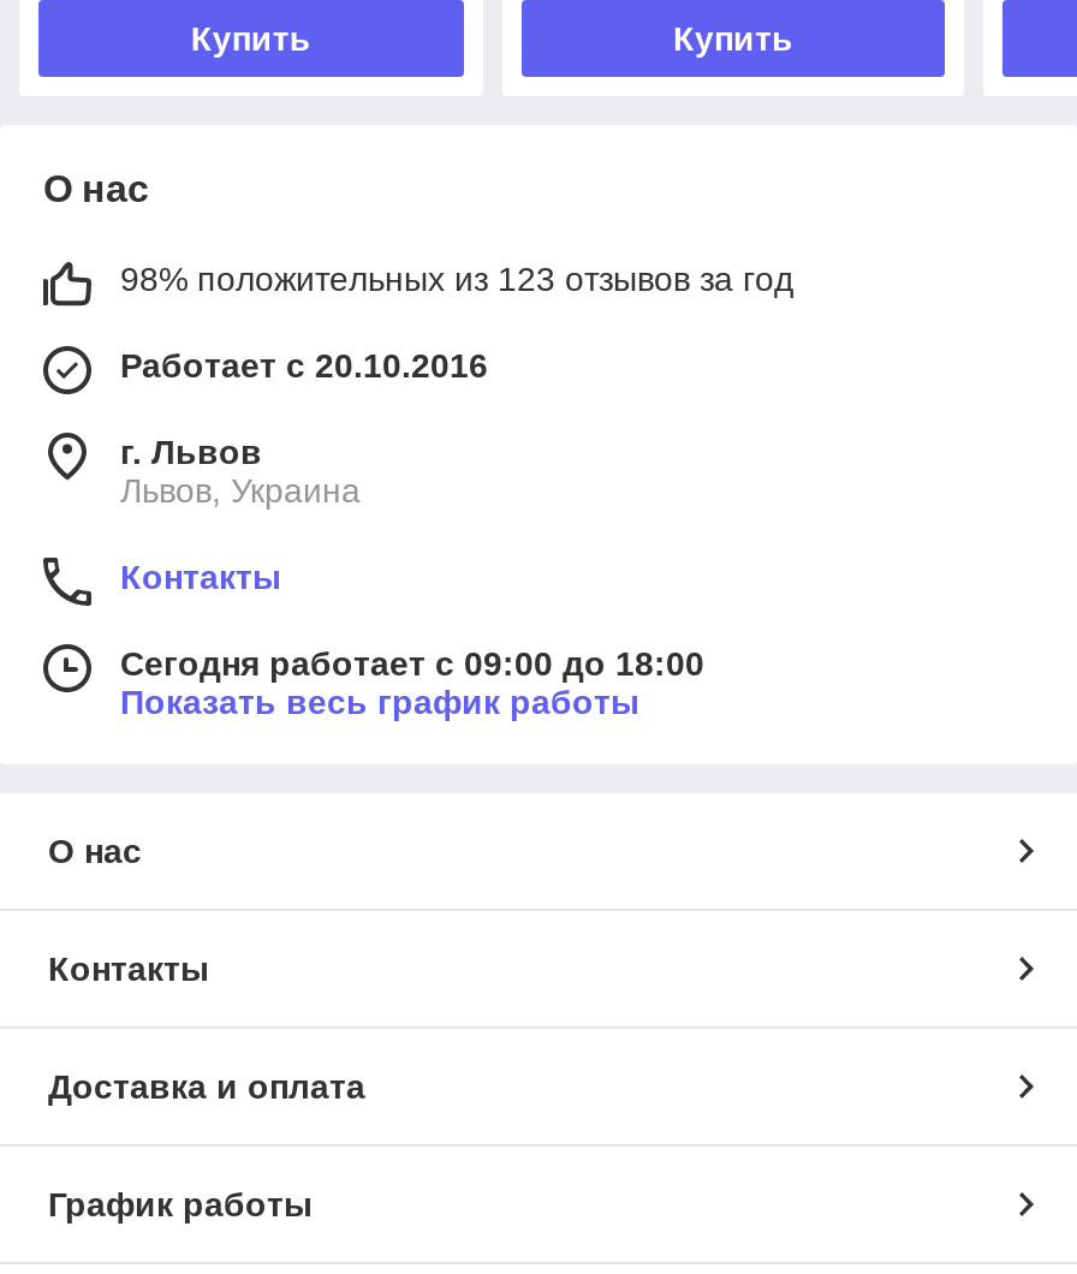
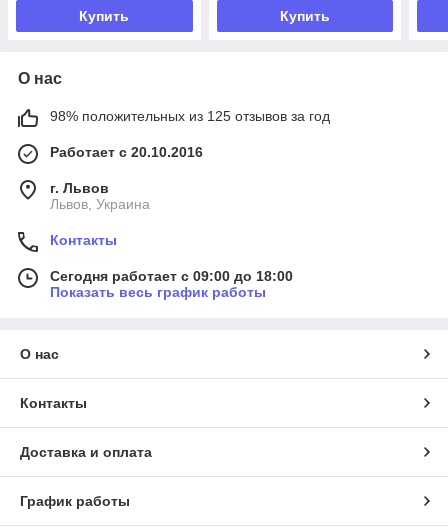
[120,261,793,299] 98% положительных из 123 отзывов за год -> [50,108,330,124] 98% положительных из 125 отзывов за год

